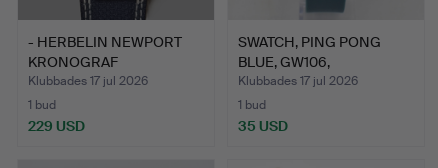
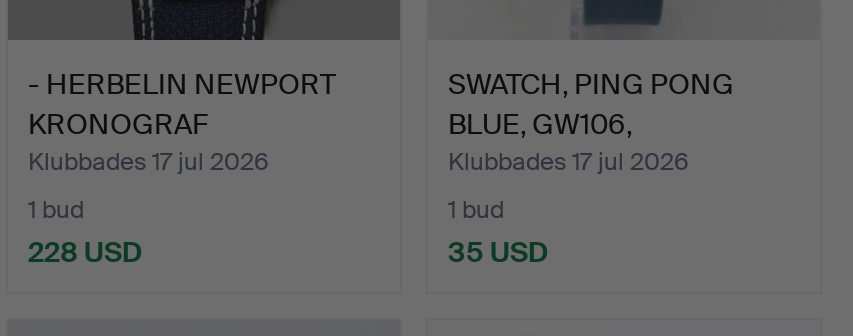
[28,117,85,135] 229 USD -> [28,234,142,270] 228 USD

